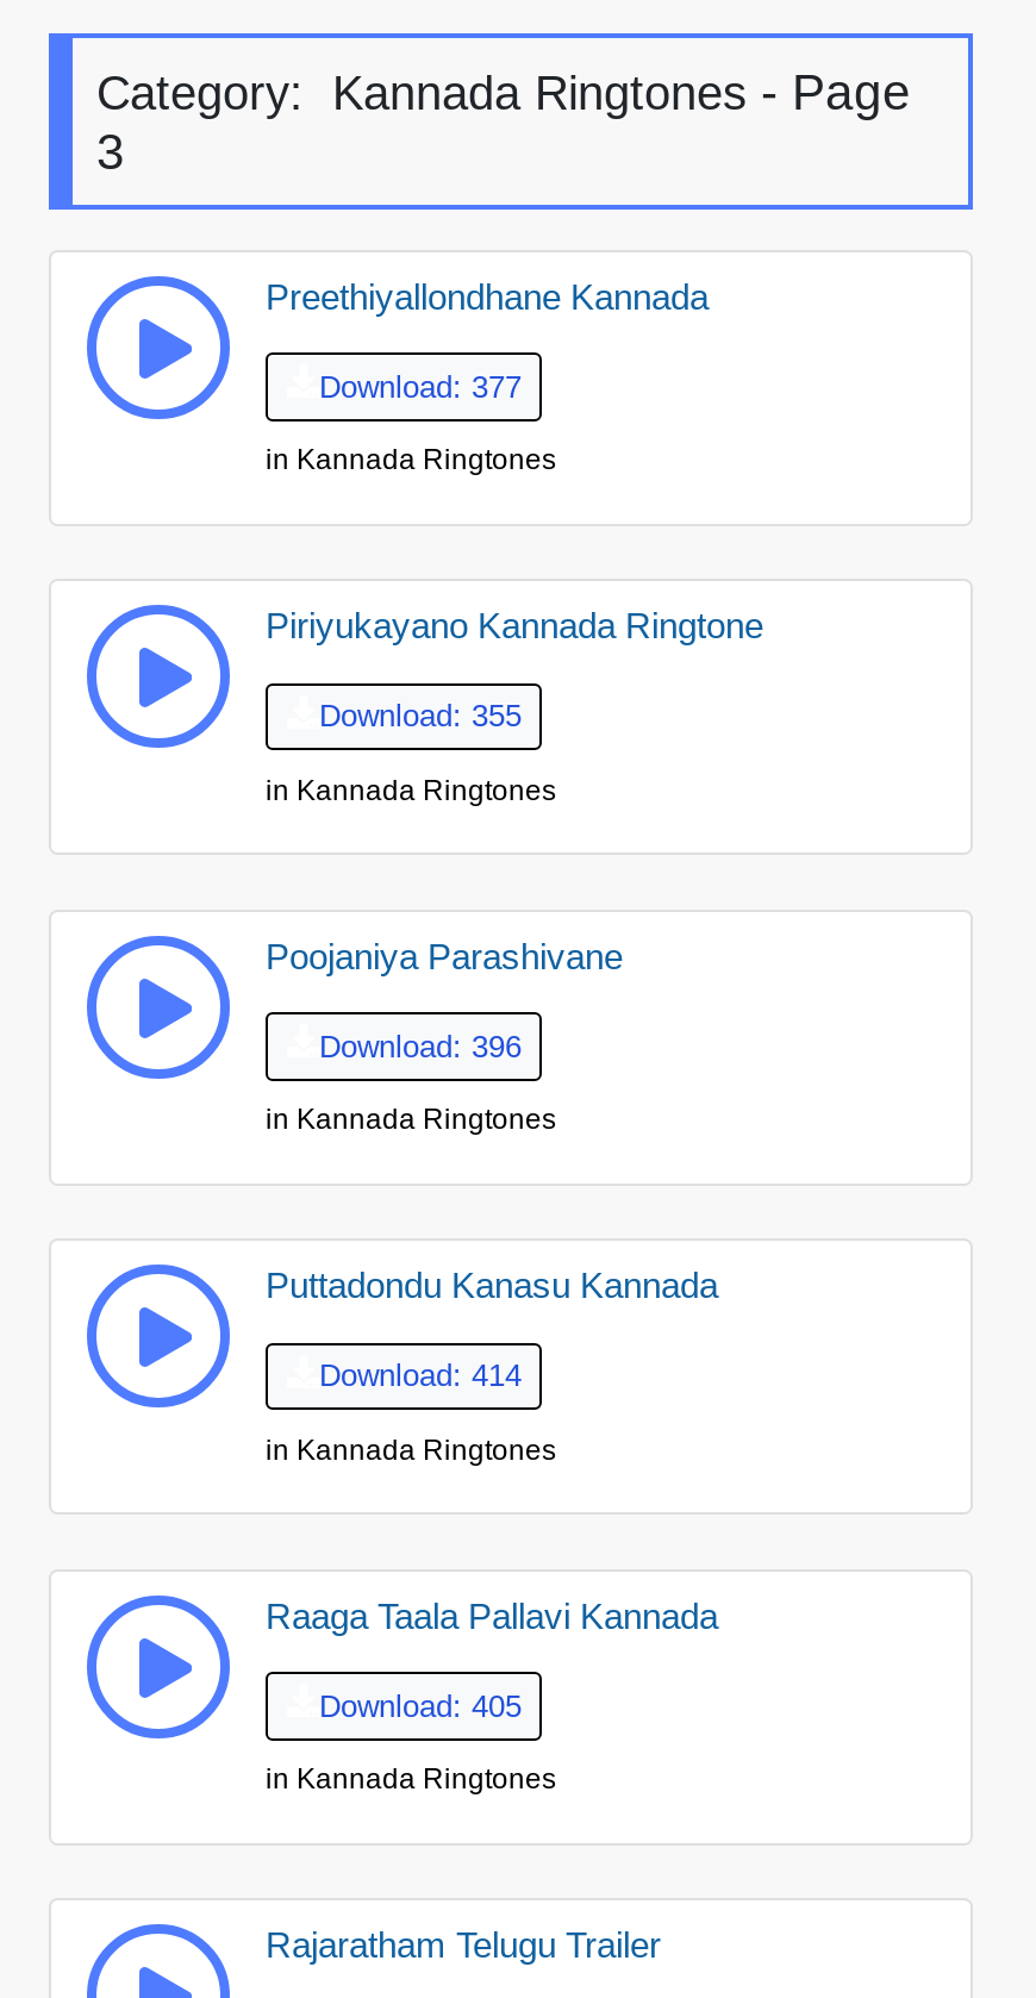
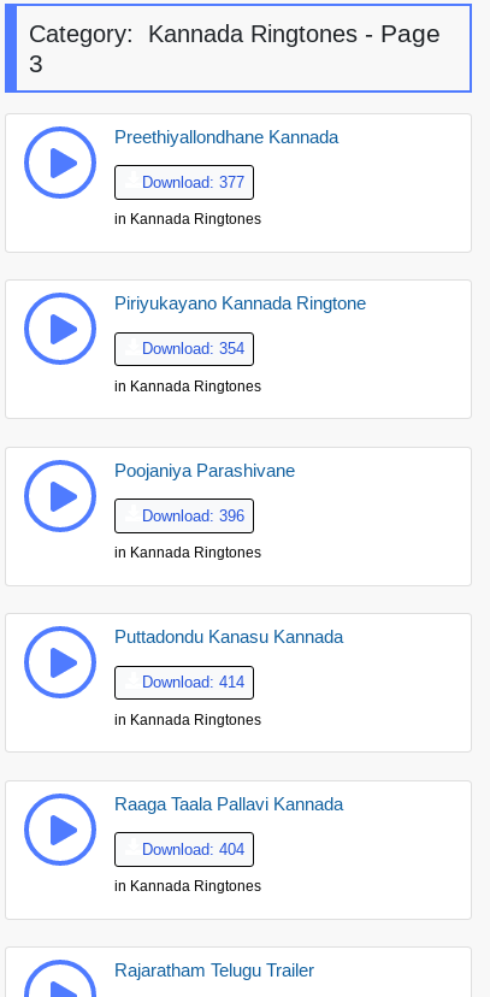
[319,699,522,735] Download: 355 -> [141,340,244,358] Download: 354
[319,1688,522,1724] Download: 405 -> [141,840,244,859] Download: 404

